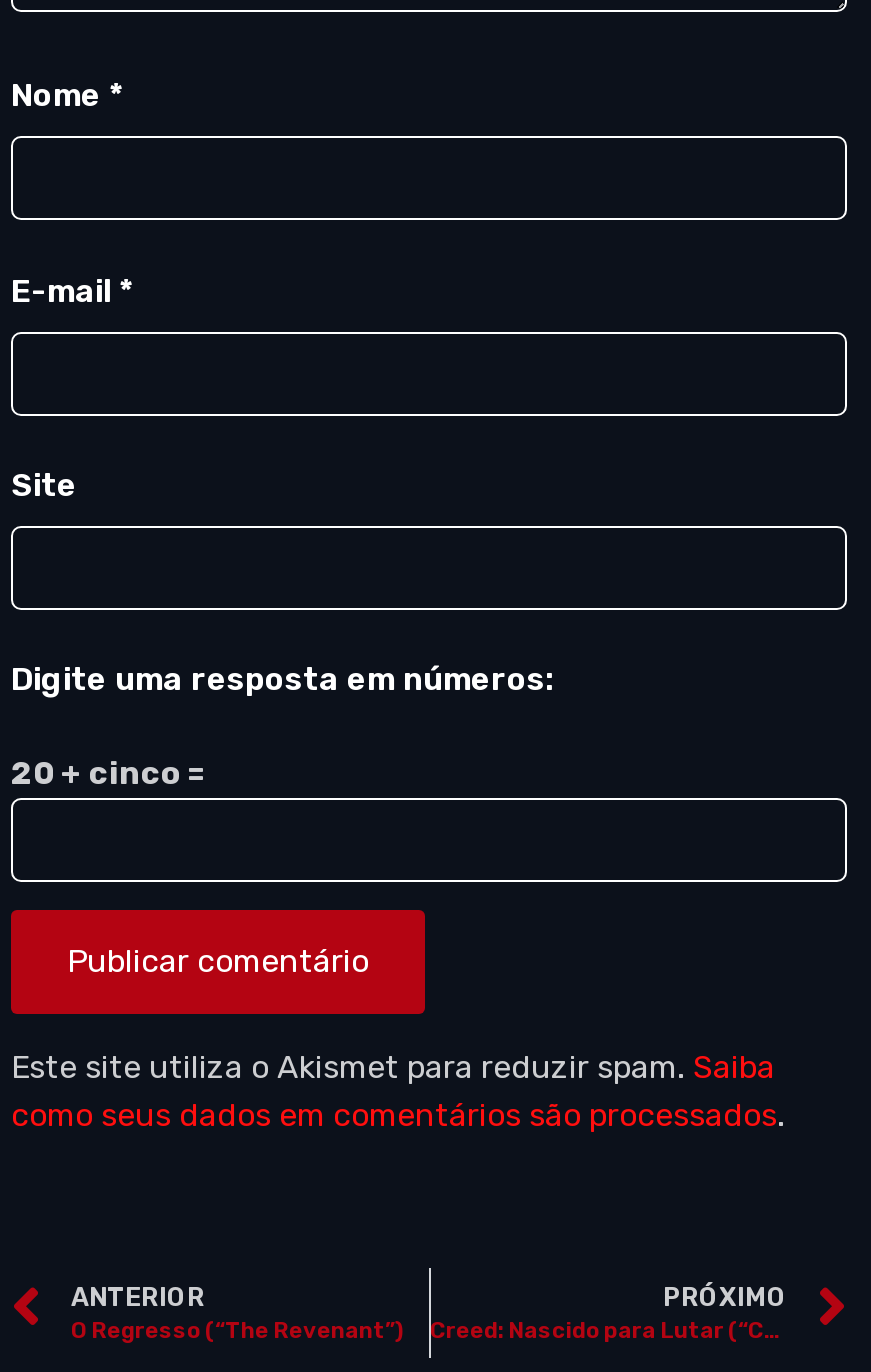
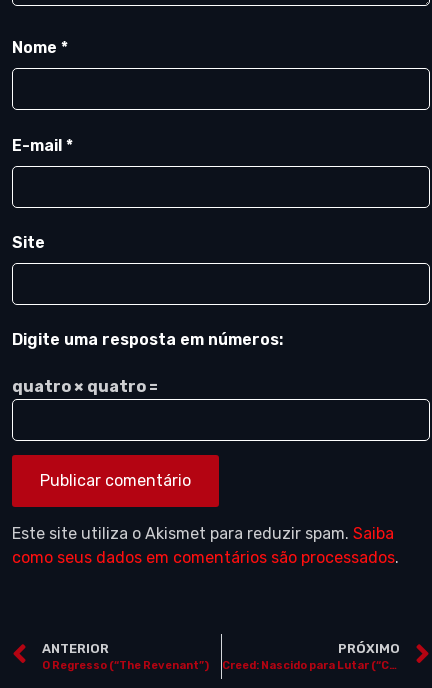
[11,754,205,792] 20 + cinco = -> [12,377,158,396] quatro × quatro =

